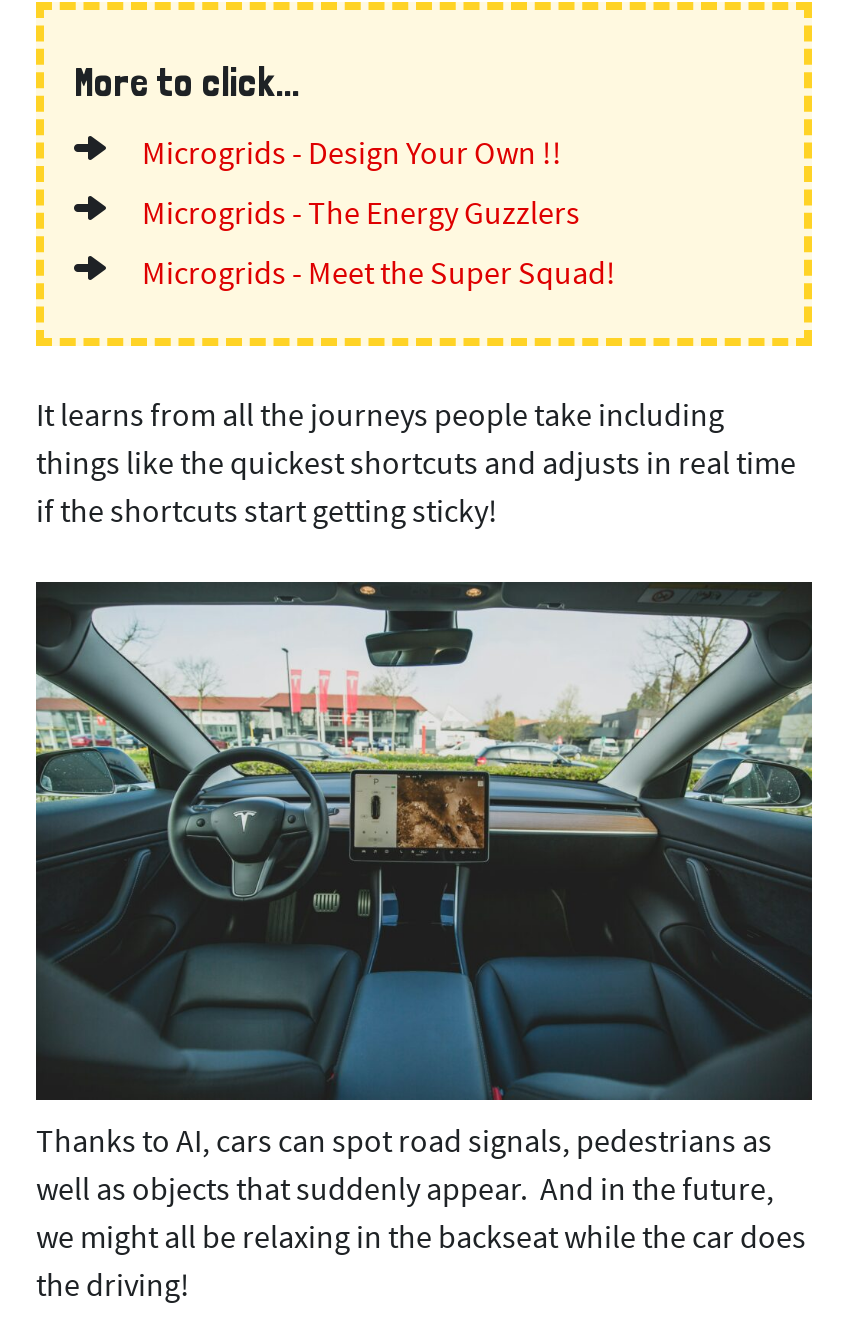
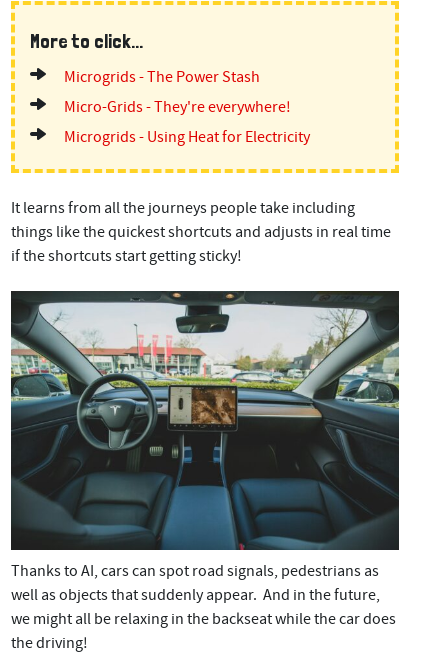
[142,134,616,296] Microgrids - Design Your Own !! | Microgrids - The Energy Guzzlers | Microgrids - Meet the Super Squad! -> [64,67,310,148] Microgrids - The Power Stash | Micro-Grids - They're everywhere! | Microgrids - Using Heat for Electricity

